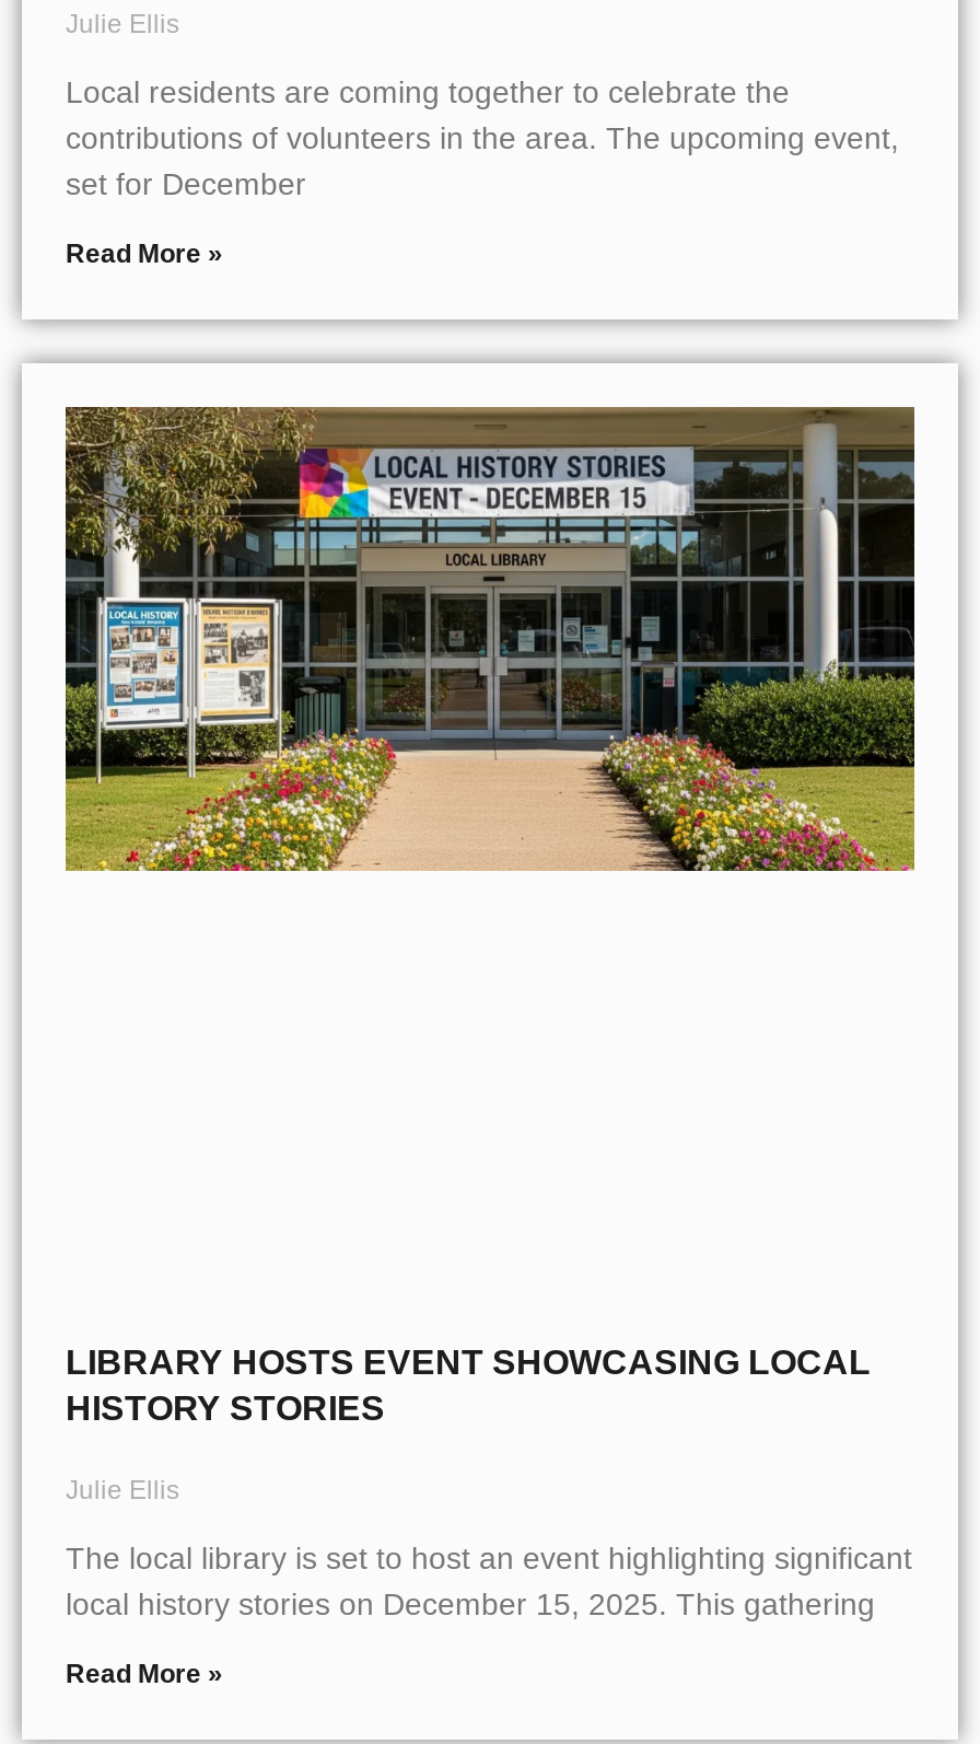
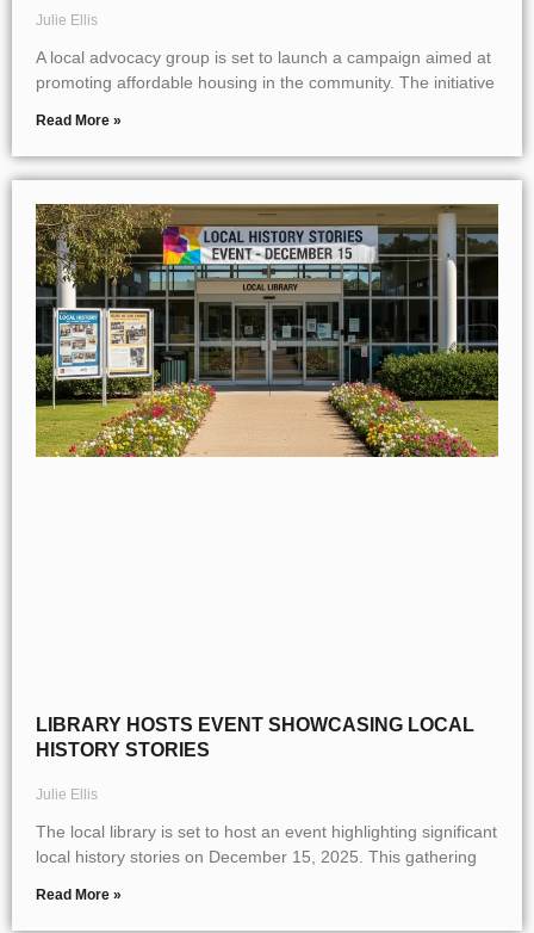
[66,75,899,202] Local residents are coming together to celebrate the | contributions of volunteers in the area. The upcoming event, | set for December -> [36,48,495,92] A local advocacy group is set to launch a campaign aimed at | promoting affordable housing in the community. The initiative

